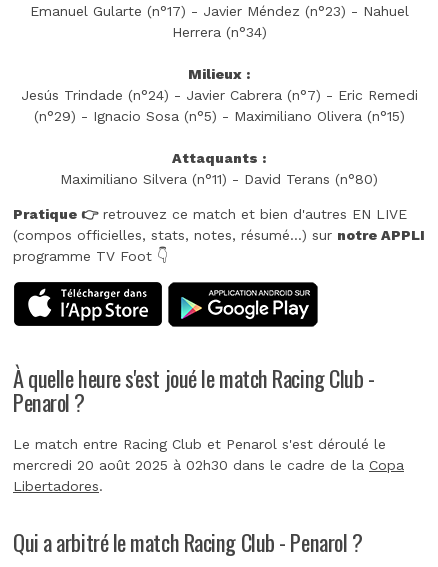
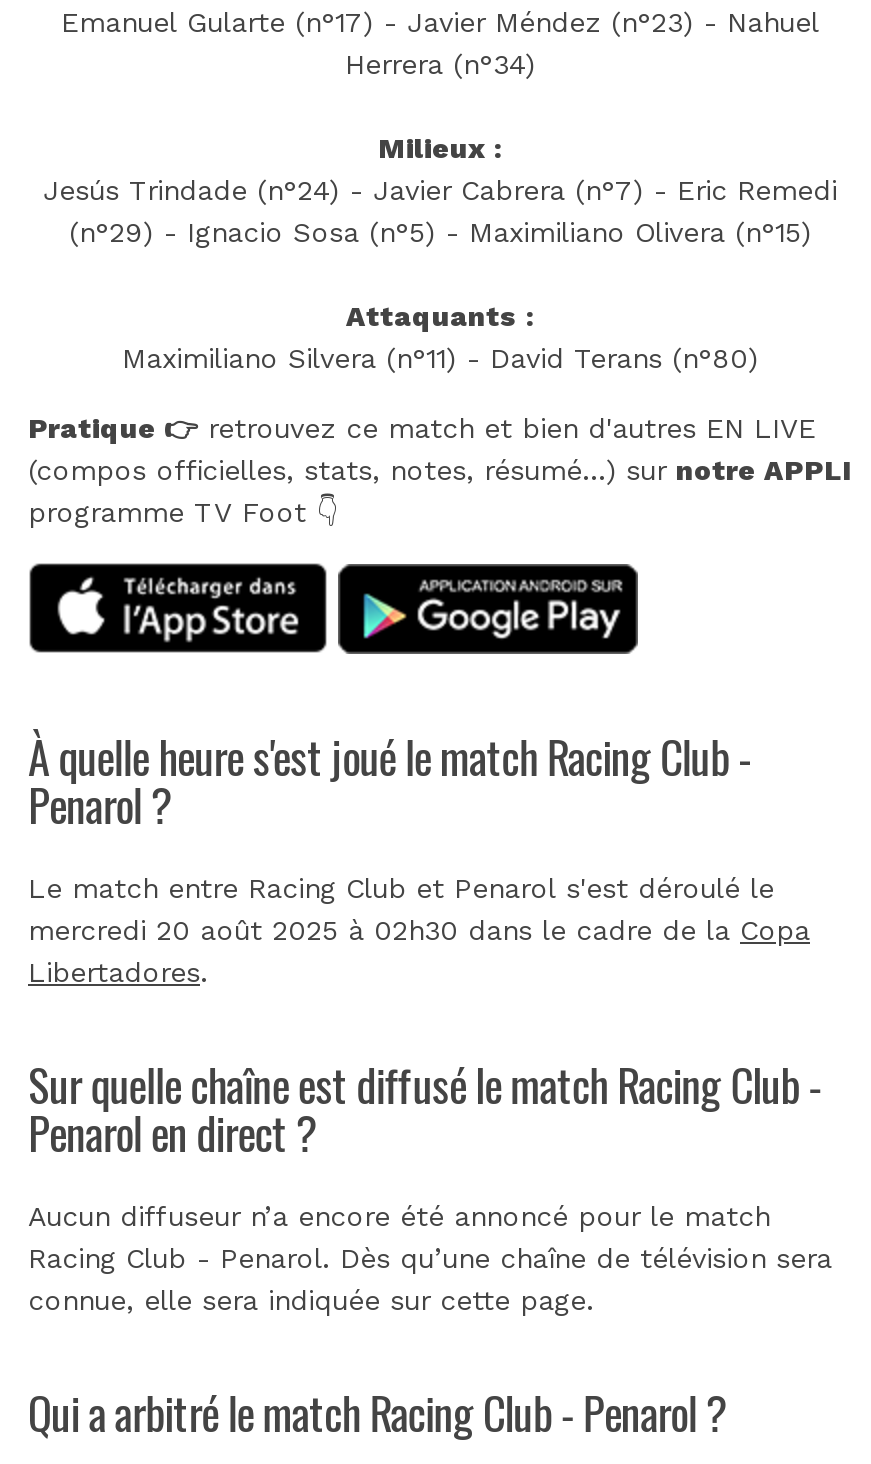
none -> [28,1050,832,1316] Sur quelle chaîne est diffusé le match Racing Club - | Penarol en direct ? | Aucun diffuseur n’a encore été annoncé pour le match | Racing Club - Penarol. Dès qu’une chaîne de télévision sera | connue, elle sera indiquée sur cette page.

